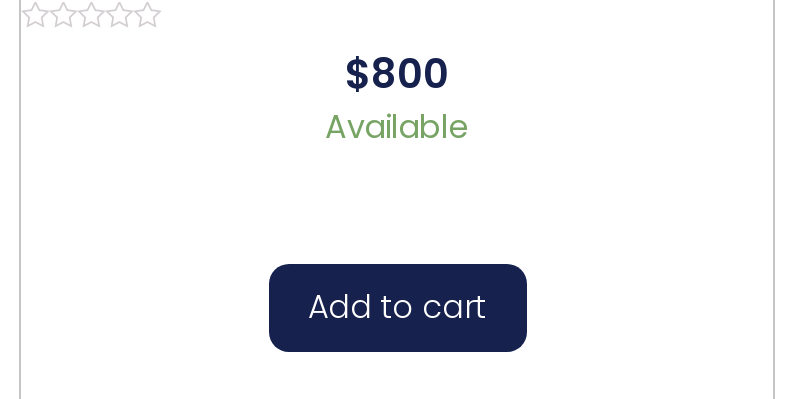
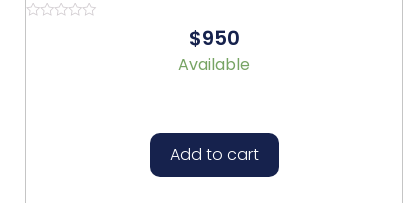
[345,46,449,102] $800 -> [188,24,239,52] $950

